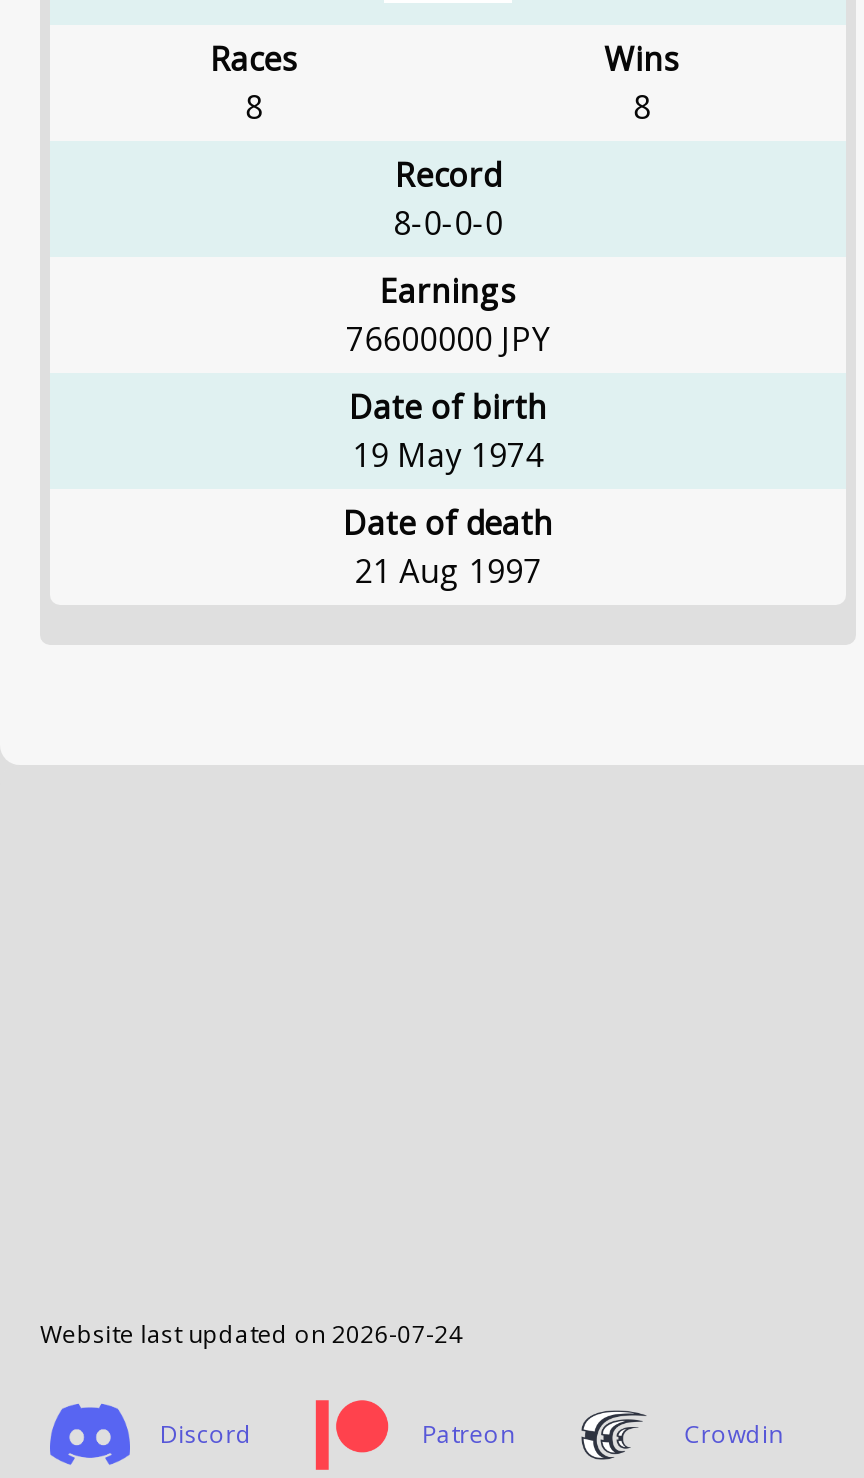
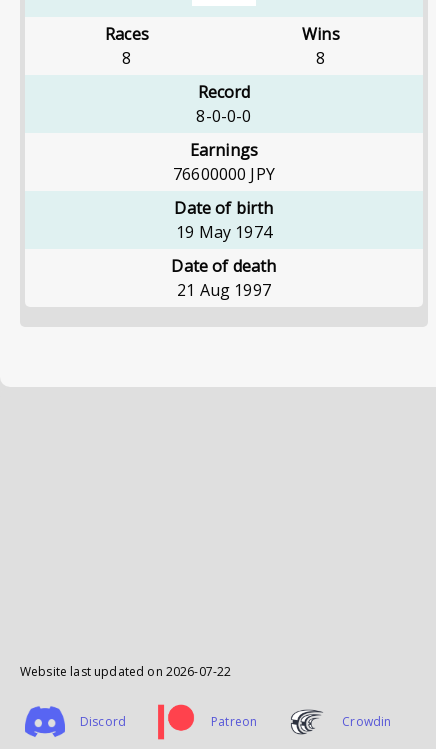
[40,1317,463,1351] Website last updated on 2026-07-24 -> [20,663,231,680] Website last updated on 2026-07-22

